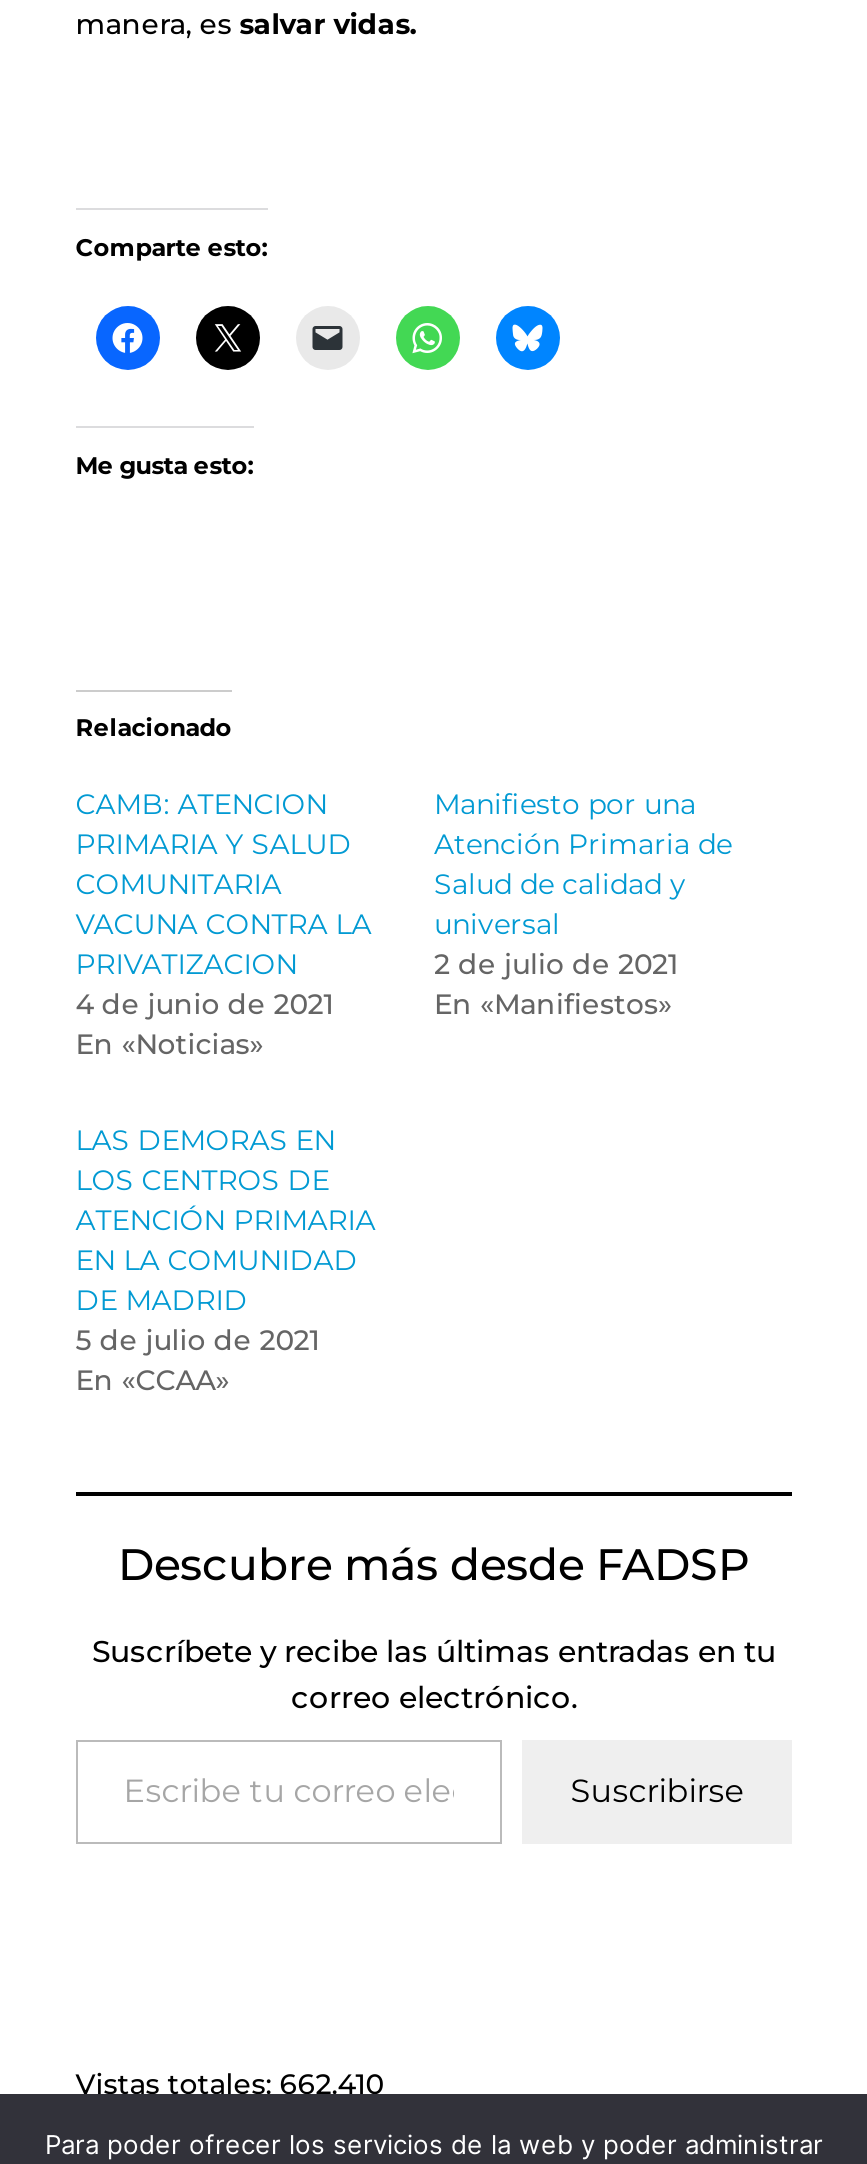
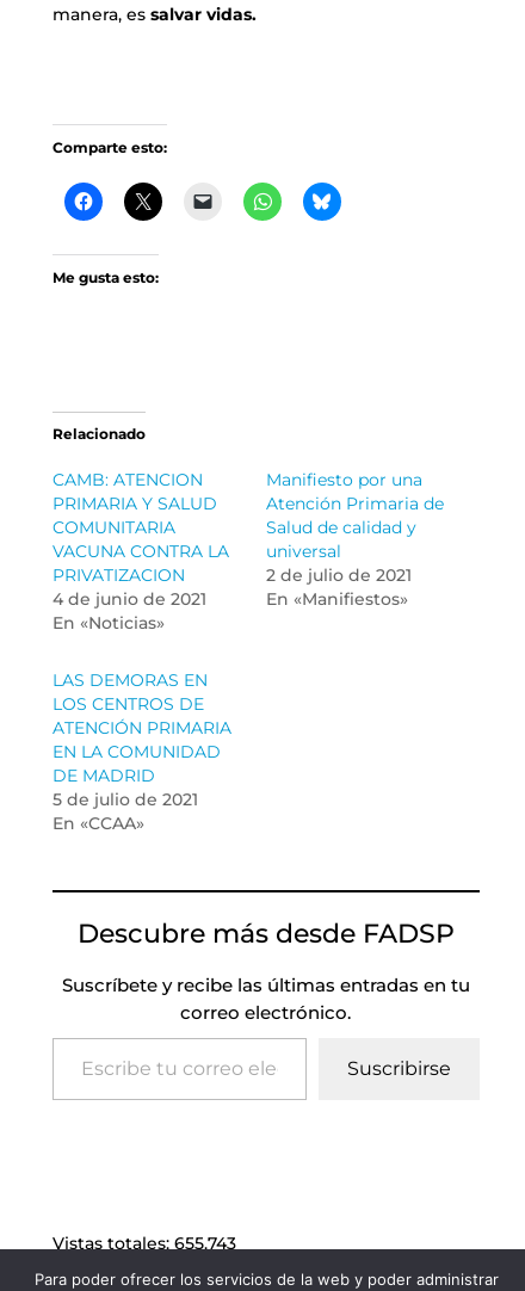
[76,2066,384,2102] Vistas totales: 662.410 -> [52,1233,236,1254] Vistas totales: 655.743

